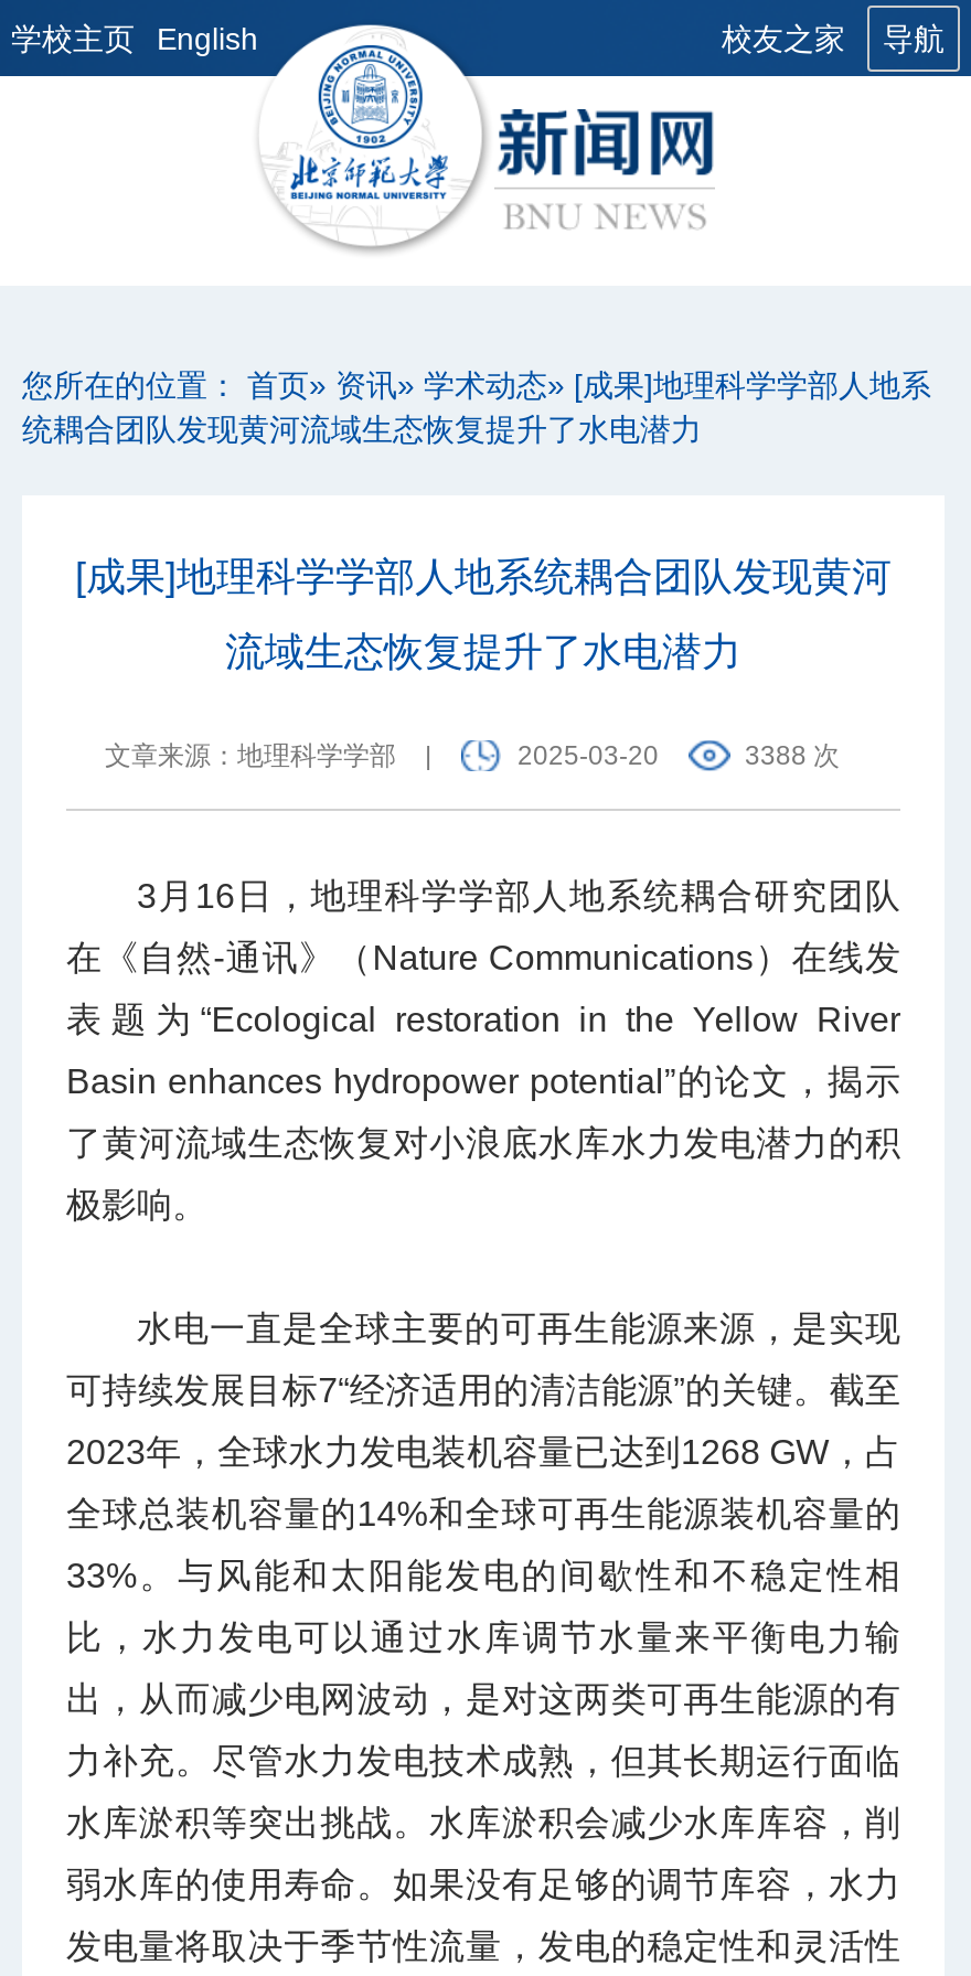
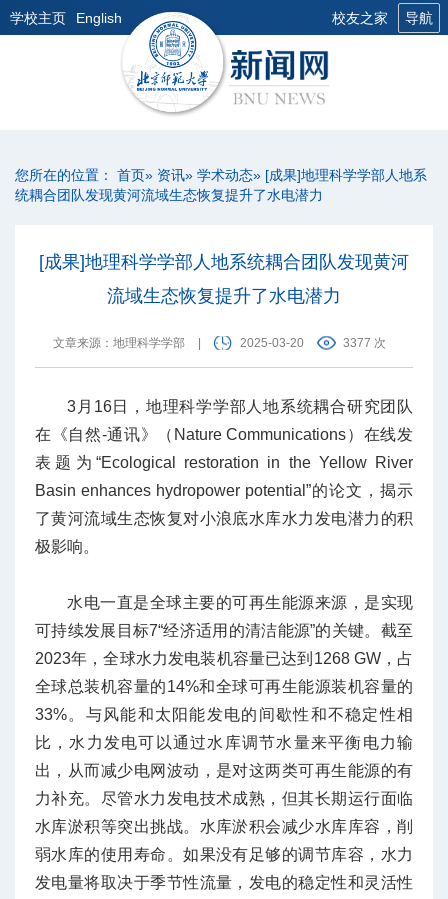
[745,740,840,771] 3388 次 -> [342,336,385,350] 3377 次

